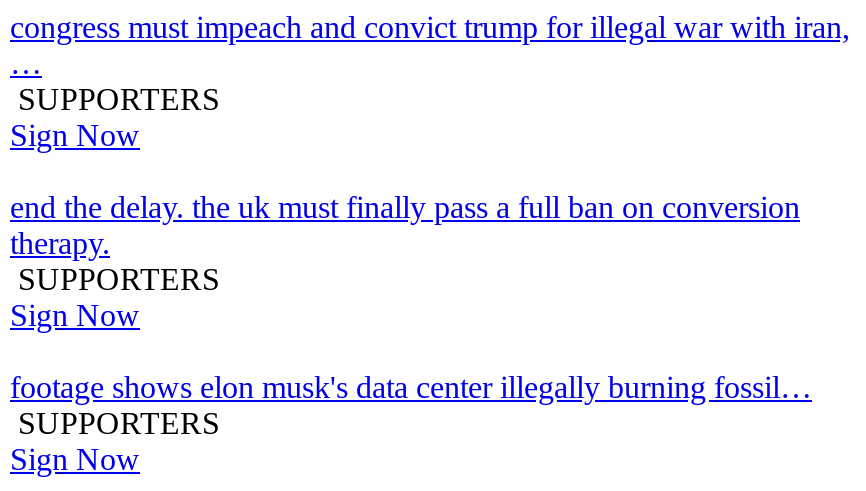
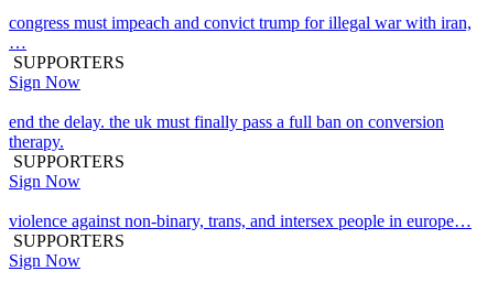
[10,370,812,404] footage shows elon musk's data center illegally burning fossil… -> [9,211,472,230] violence against non-binary, trans, and intersex people in europe…

